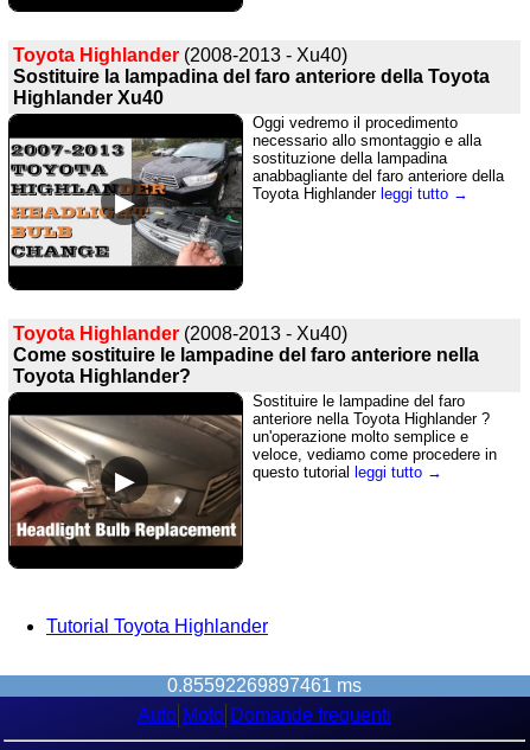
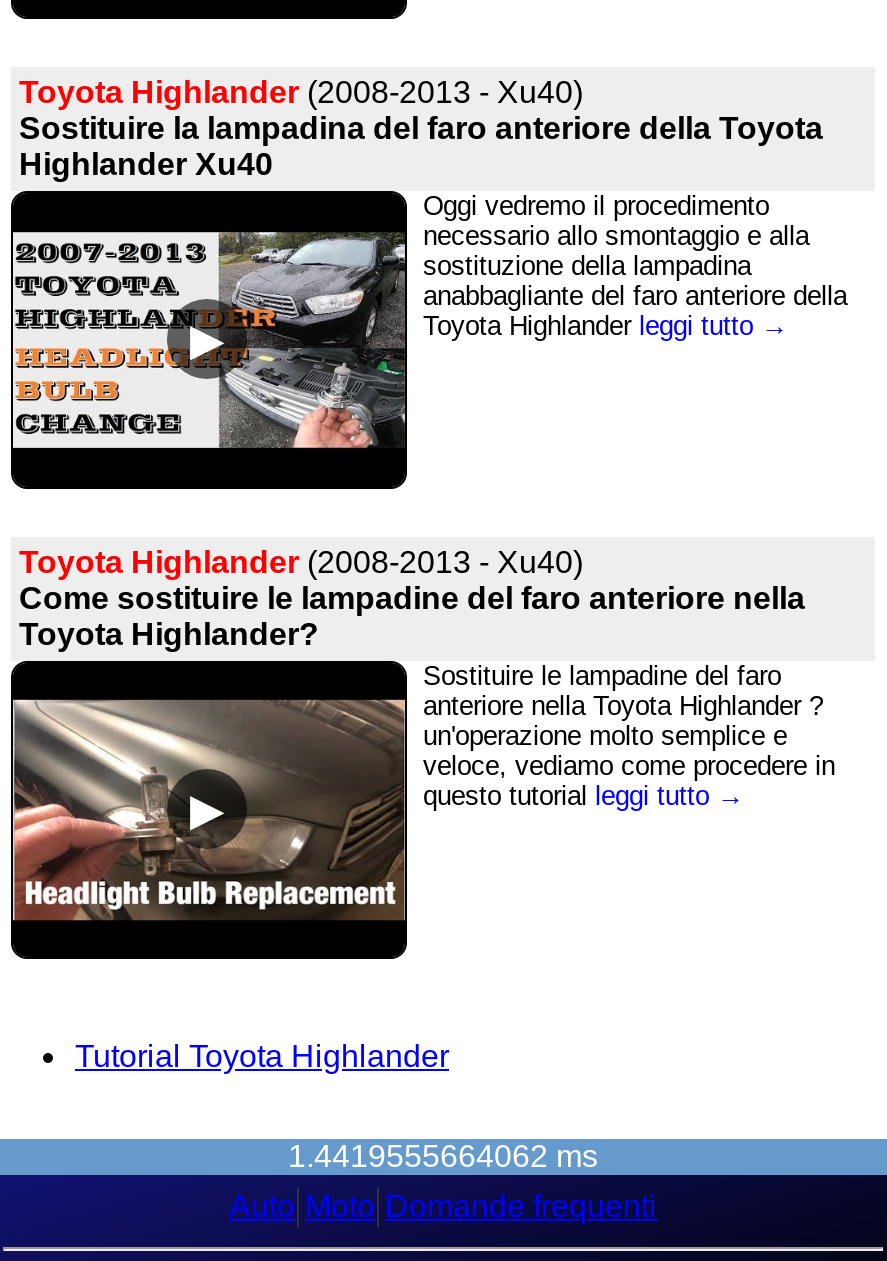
[167,675,362,695] 0.85592269897461 ms -> [288,1138,598,1172] 1.4419555664062 ms

